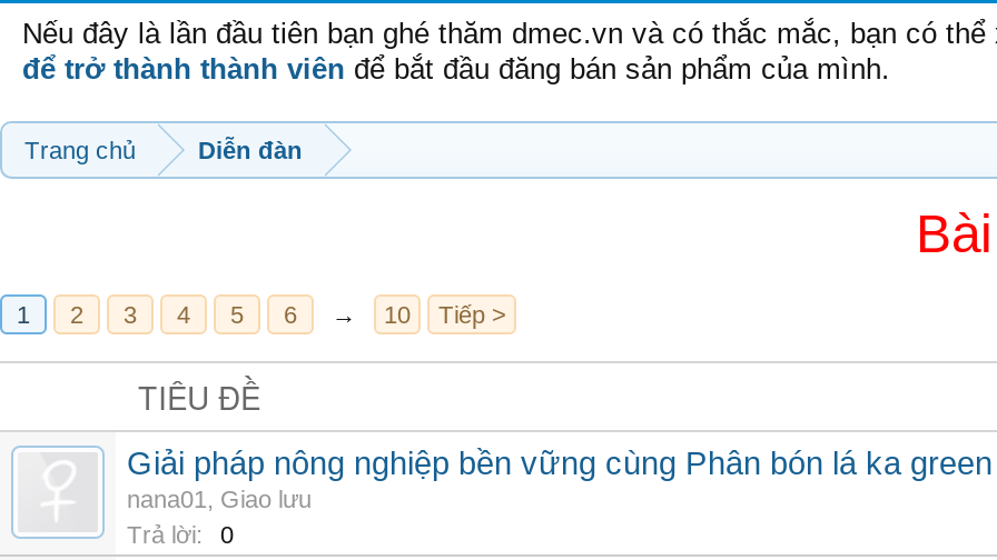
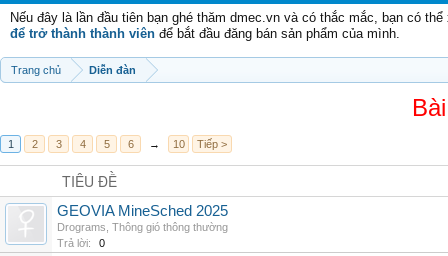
[127,446,993,512] Giải pháp nông nghiệp bền vững cùng Phân bón lá ka green | nana01, Giao lưu -> [57,203,228,233] GEOVIA MineSched 2025 | Drograms, Thông gió thông thường

